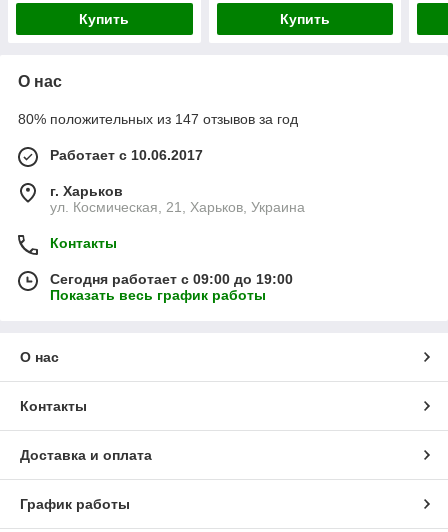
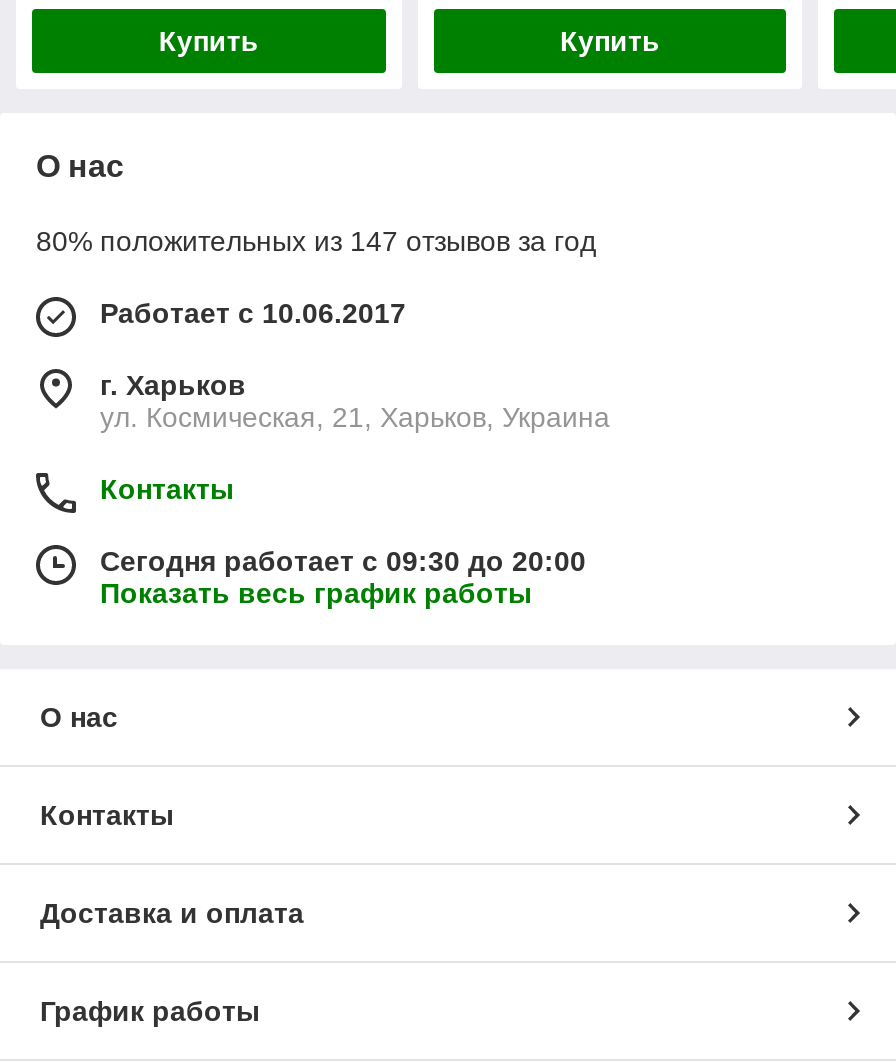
[50,271,293,287] Сегодня работает с 09:00 до 19:00 -> [100,545,586,577] Сегодня работает с 09:30 до 20:00

